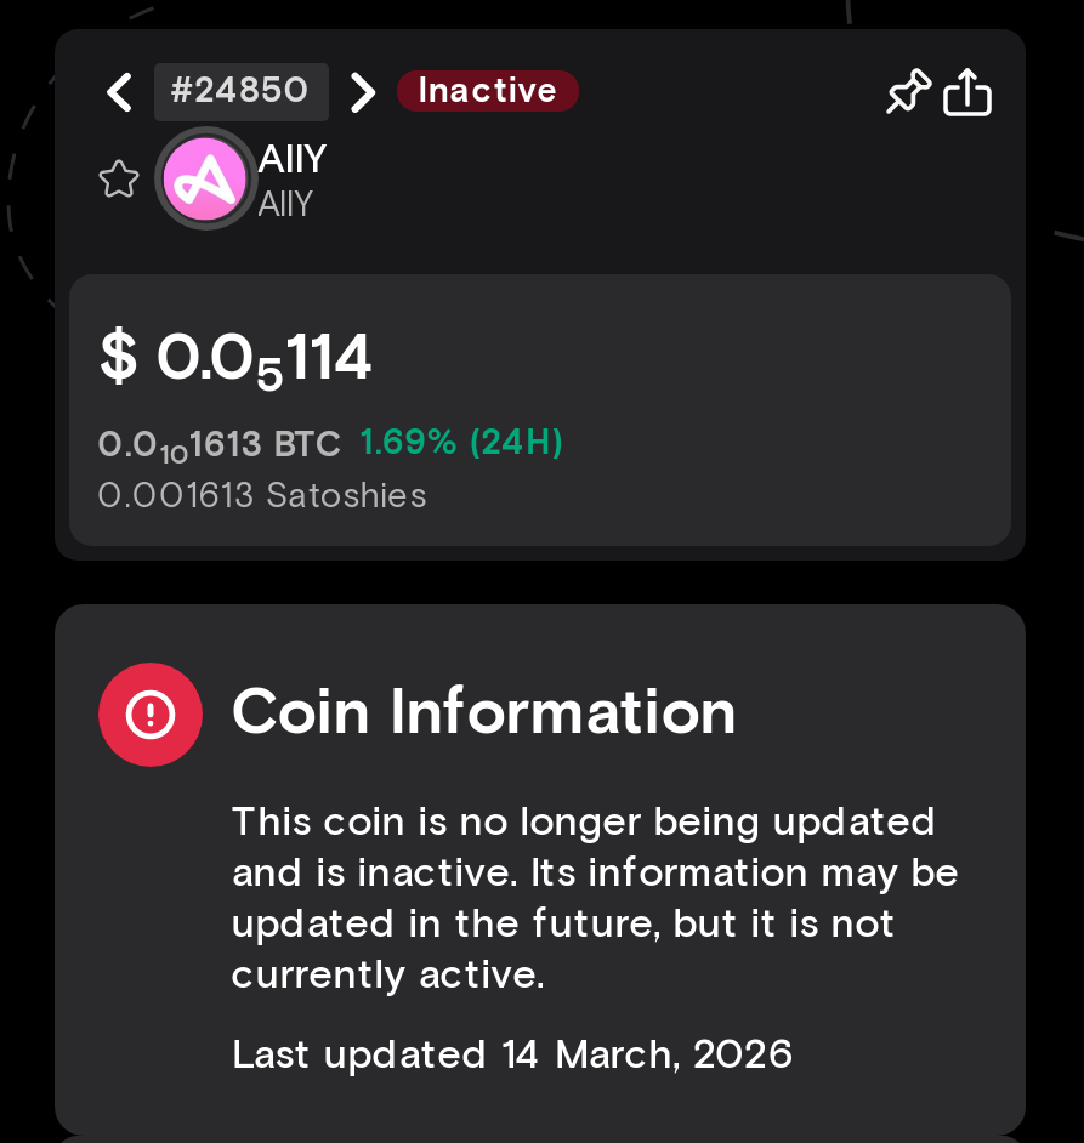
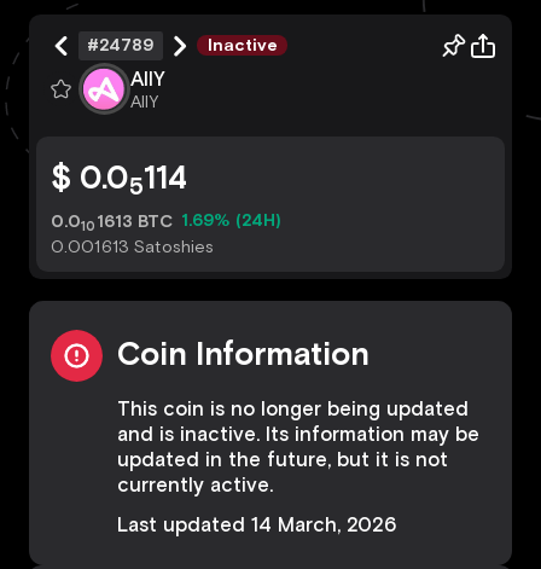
[170,71,311,112] #24850 -> [87,35,154,56] #24789

